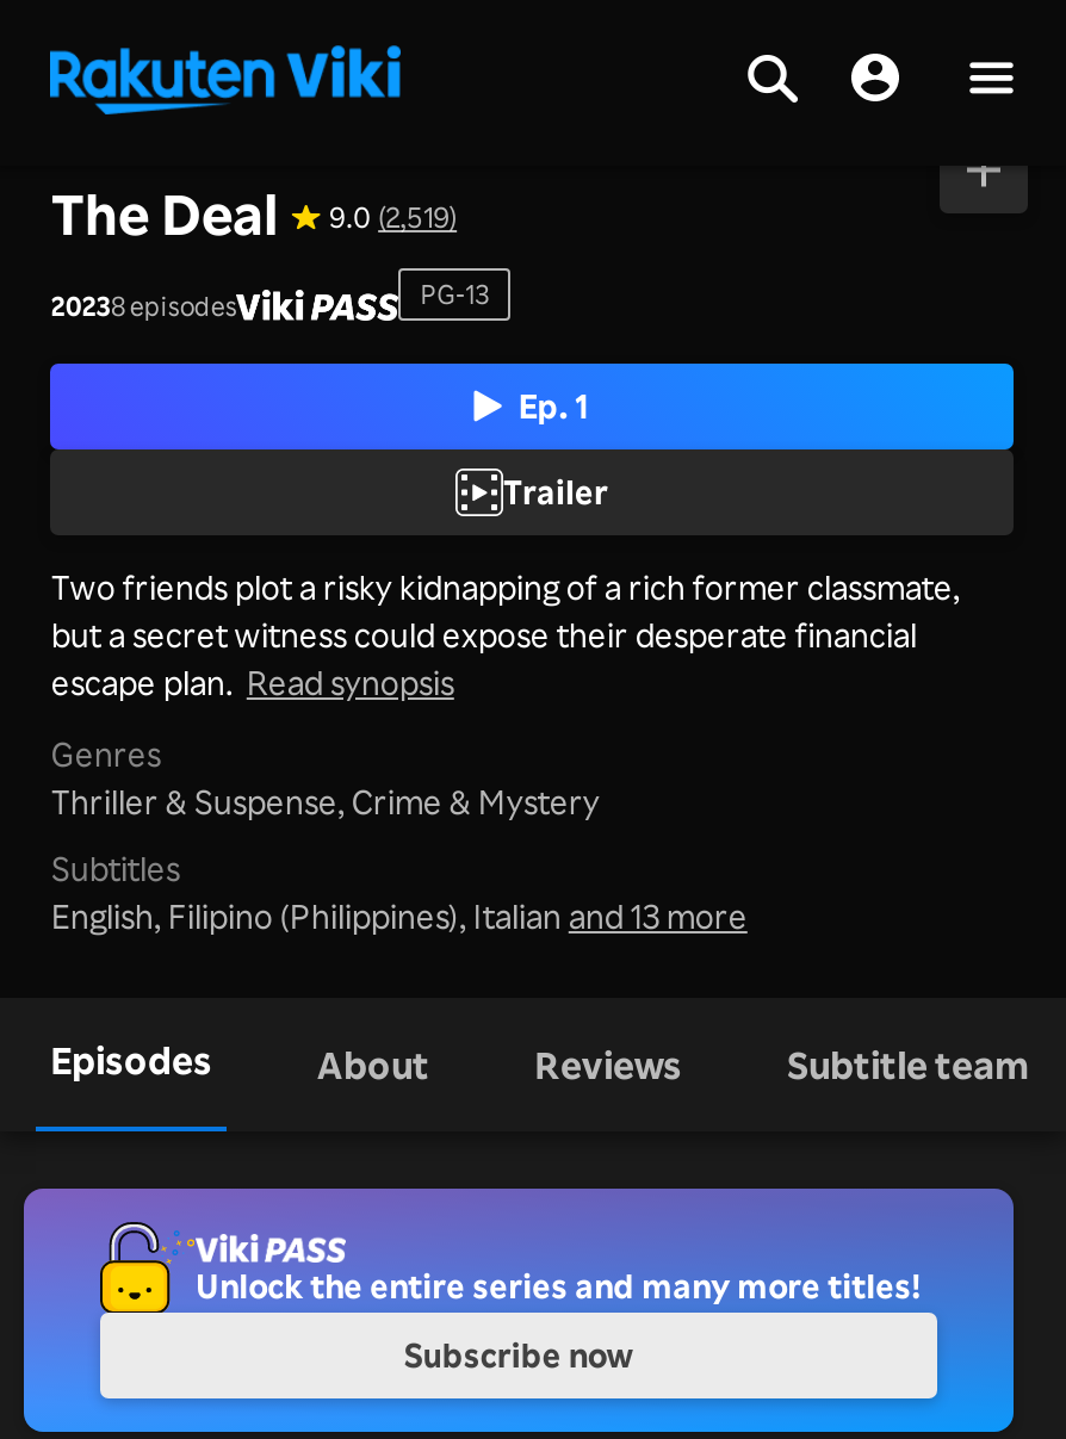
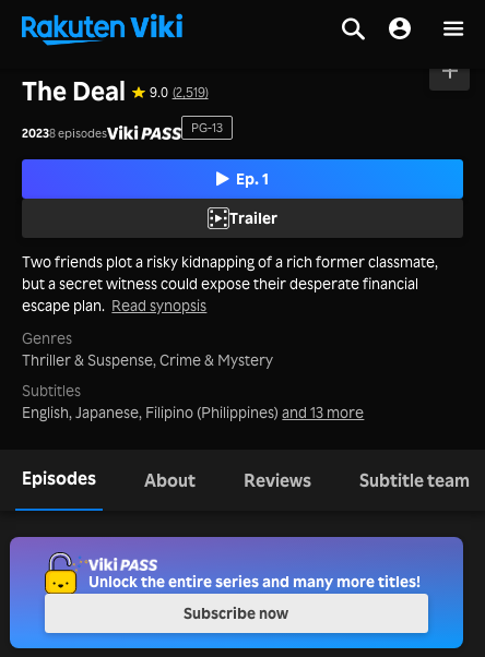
[51,895,747,936] English, Filipino (Philippines), Italian and 13 more -> [22,403,364,421] English, Japanese, Filipino (Philippines) and 13 more

